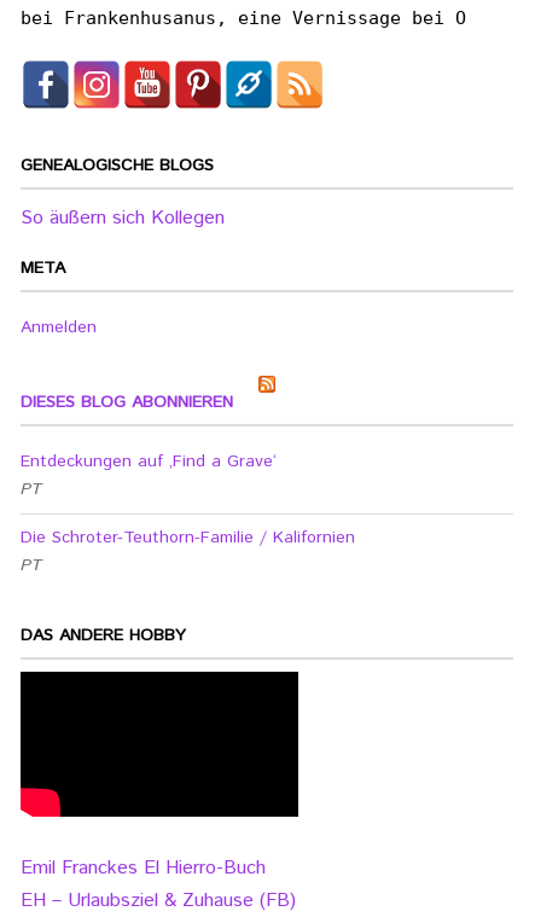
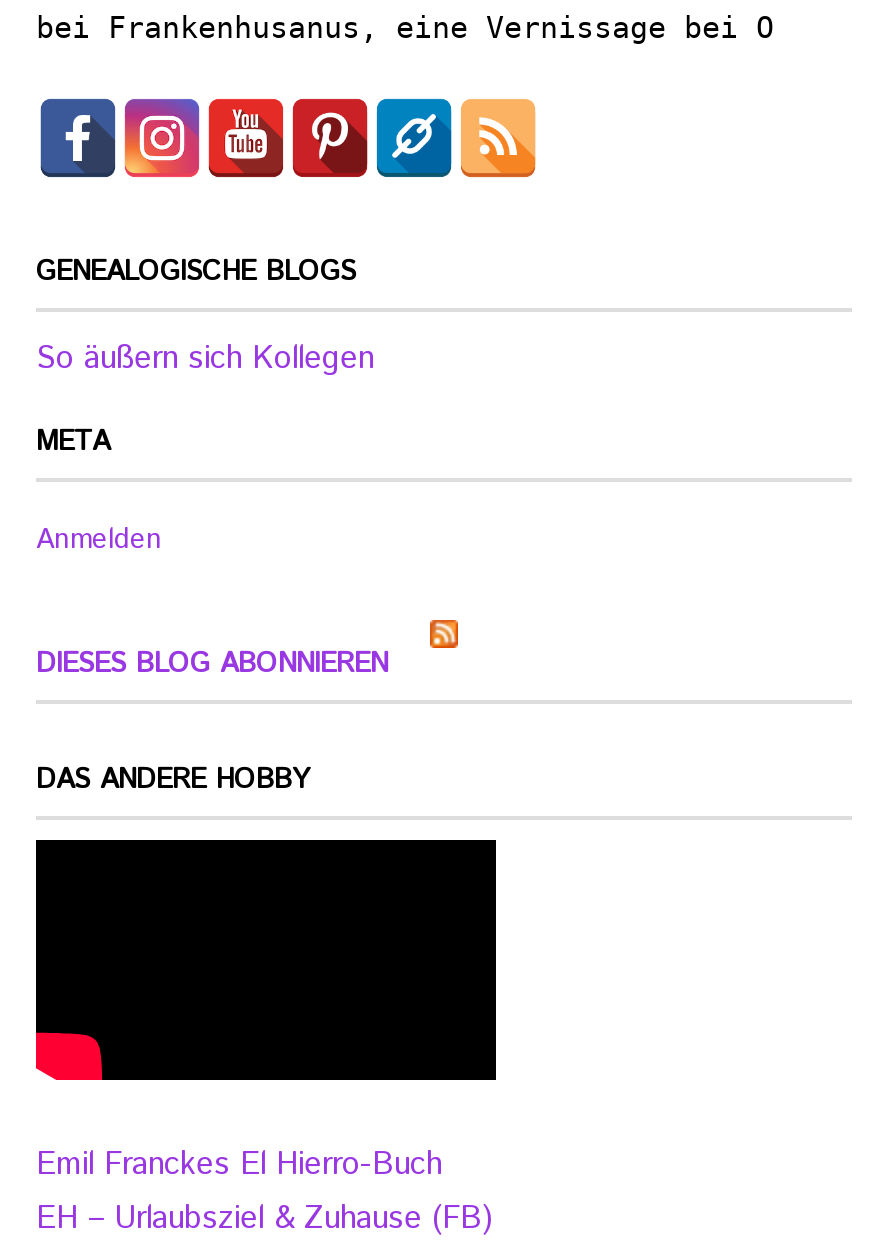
[21,450,355,578] Entdeckungen auf ‚Find a Grave‘ | PT | Die Schroter-Teuthorn-Familie / Kalifornien | PT -> none

